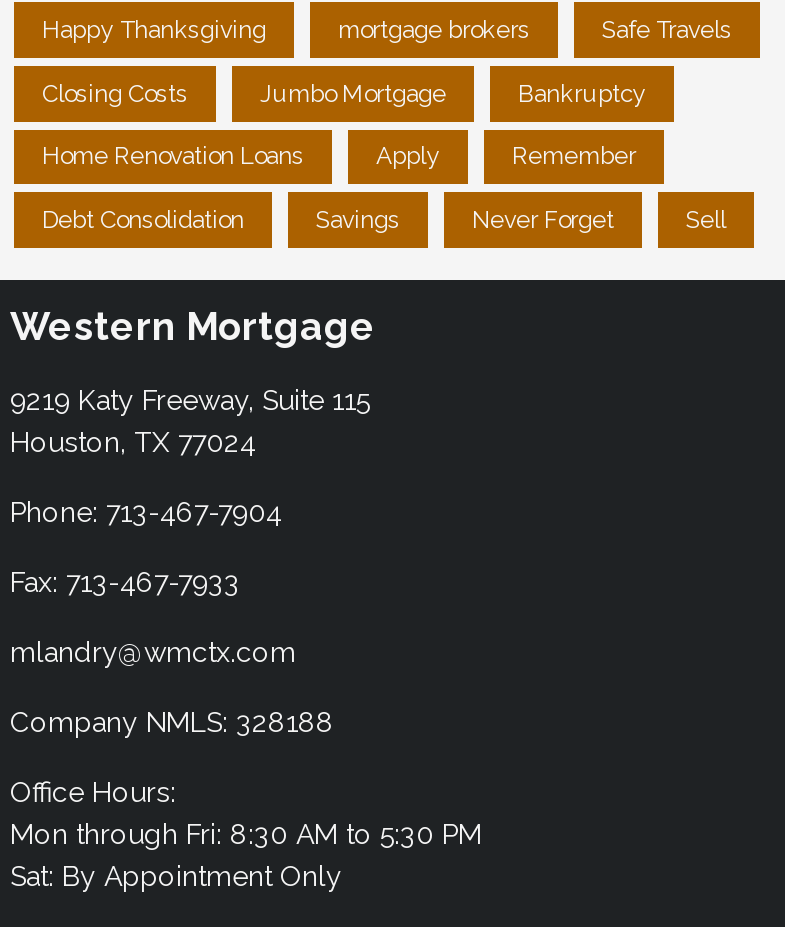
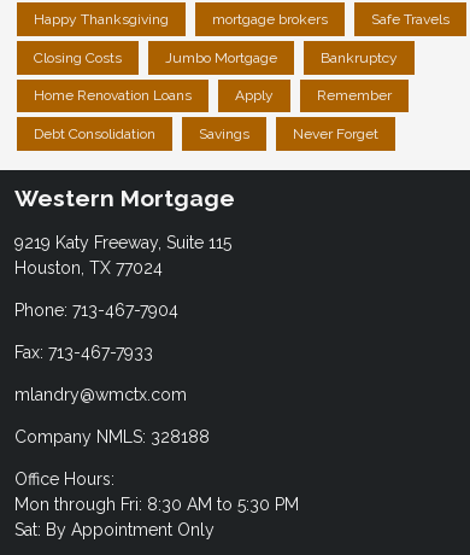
[686,206,726,234] Sell -> none

